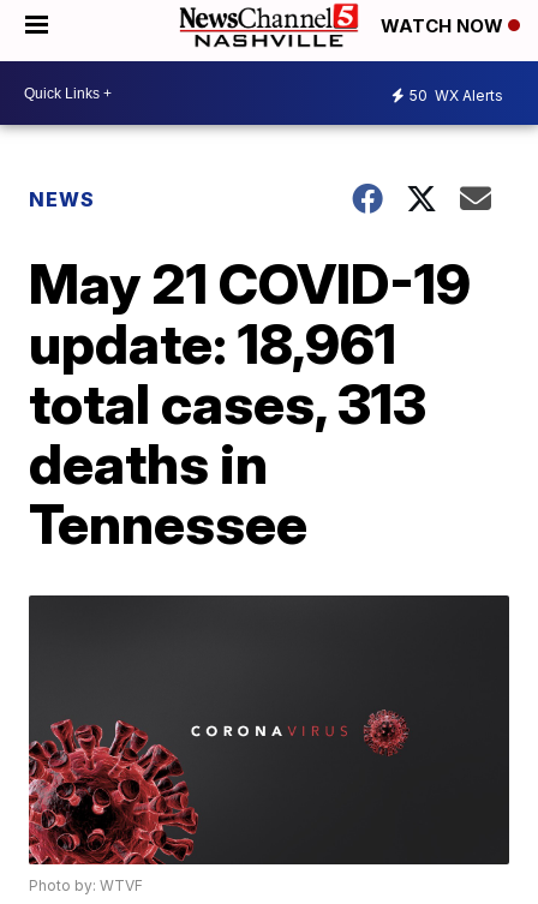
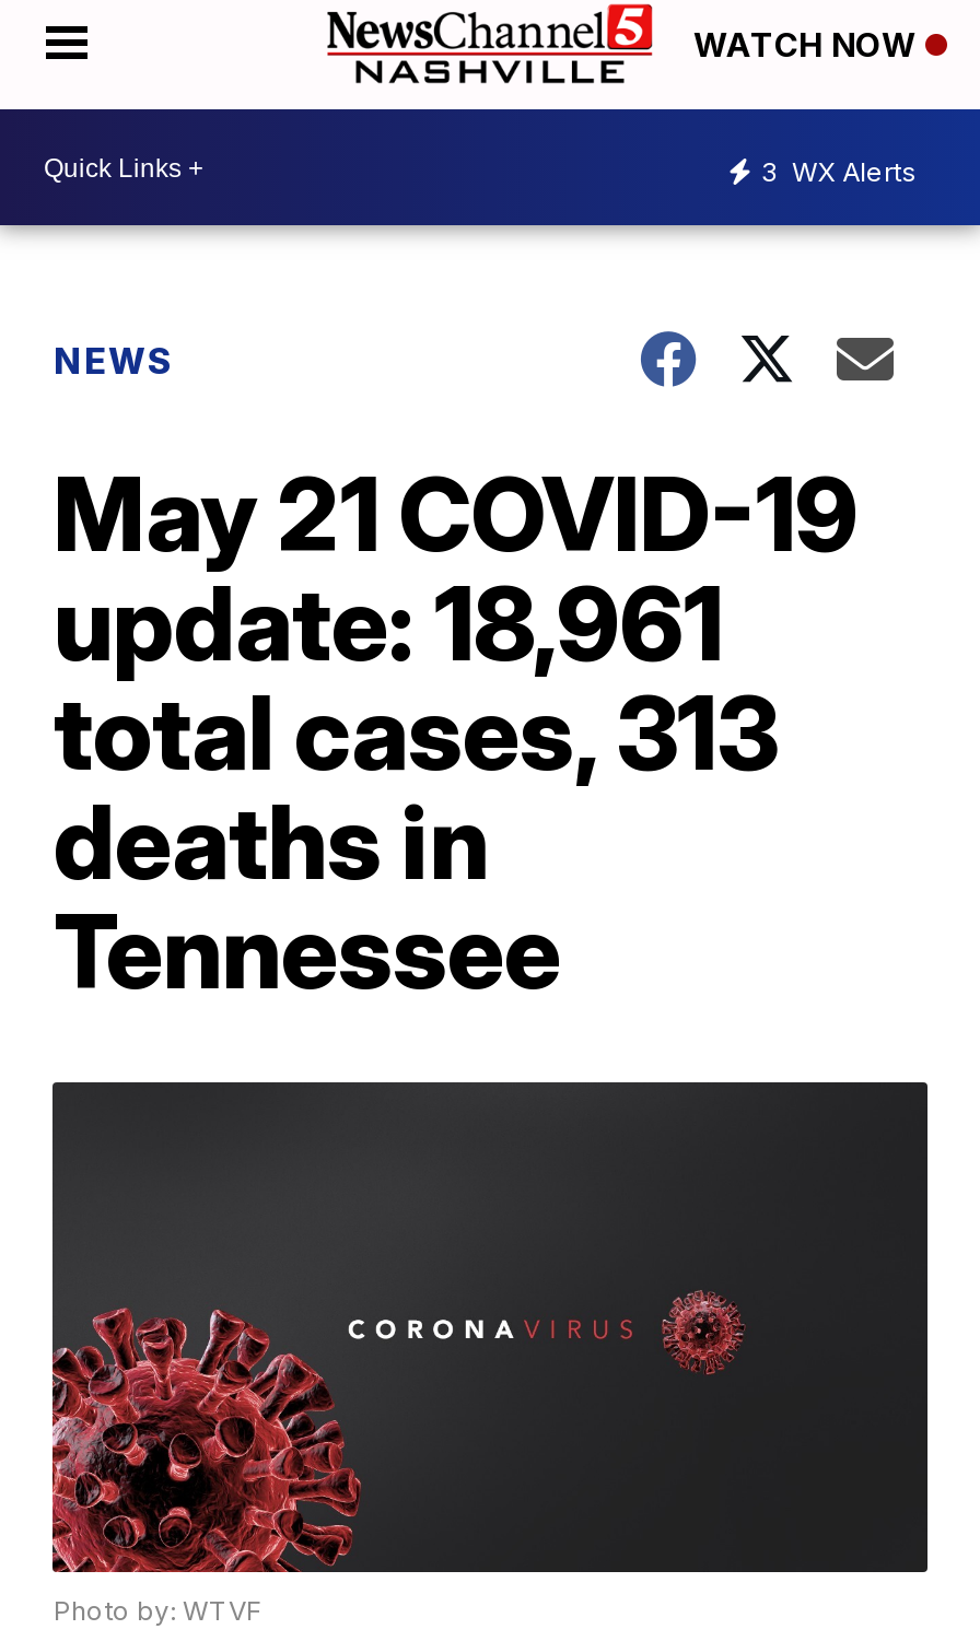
[410,86,503,104] 50 WX Alerts -> [761,154,917,187] 3 WX Alerts

